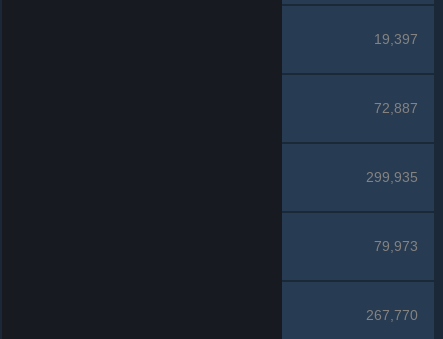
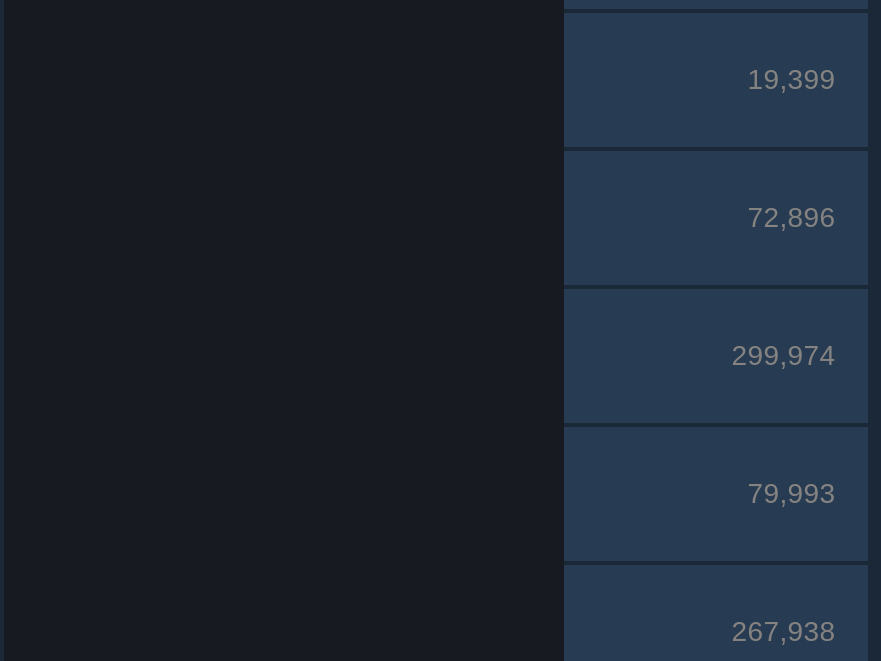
[374,31,418,47] 19,397 -> [747,63,835,95] 19,399
[374,100,418,116] 72,887 -> [747,201,835,233] 72,896
[366,169,418,185] 299,935 -> [731,339,835,371] 299,974
[374,238,418,254] 79,973 -> [747,477,835,509] 79,993
[366,307,418,323] 267,770 -> [731,615,835,647] 267,938

